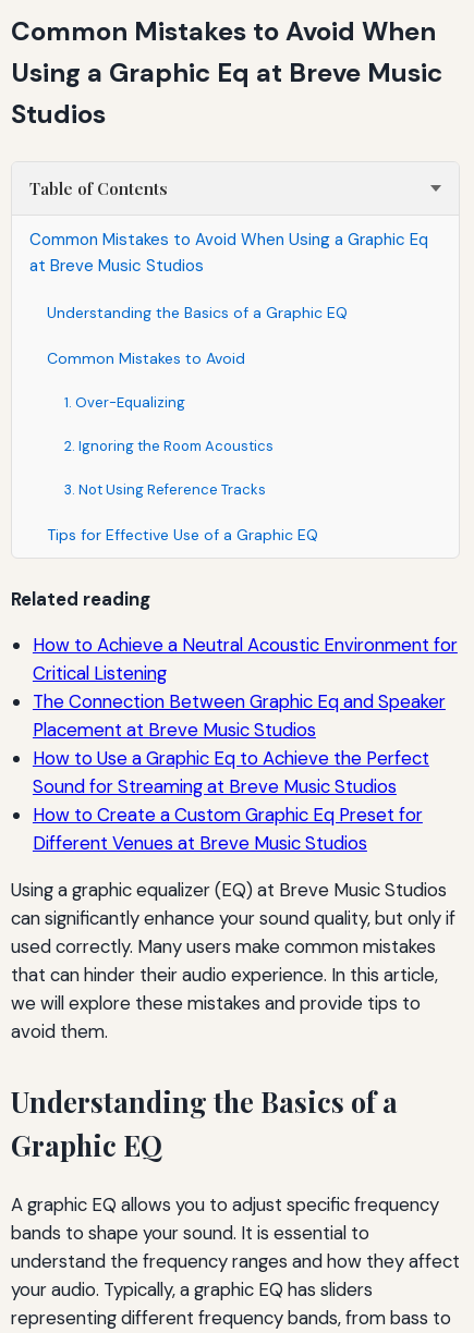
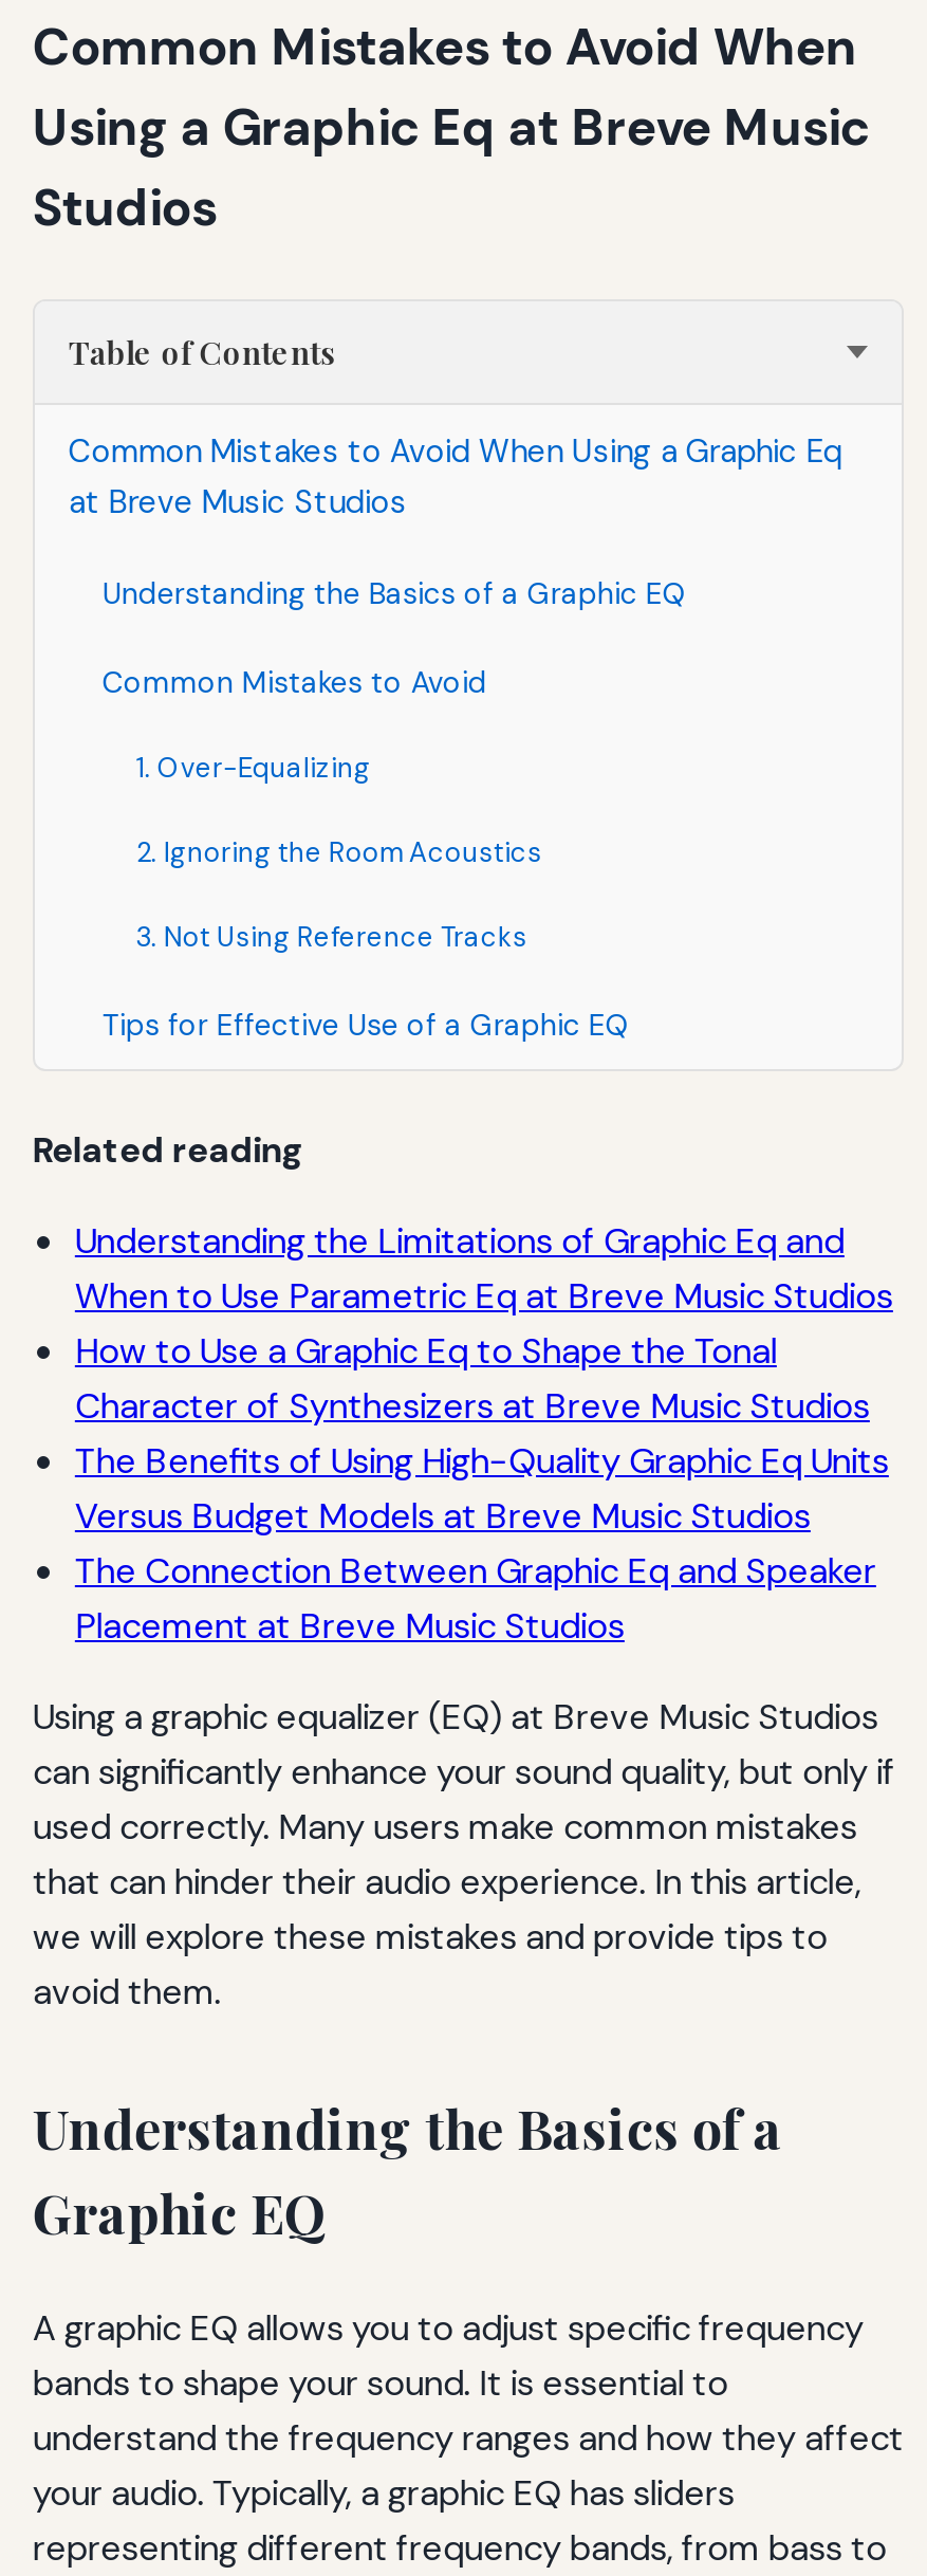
[33,633,458,686] How to Achieve a Neutral Acoustic Environment for | Critical Listening -> [75,1217,893,1539] Understanding the Limitations of Graphic Eq and | When to Use Parametric Eq at Breve Music Studios | How to Use a Graphic Eq to Shape the Tonal | Character of Synthesizers at Breve Music Studios | The Benefits of Using High-Quality Graphic Eq Units | Versus Budget Models at Breve Music Studios
moved [33,690,446,742] -> [75,1547,876,1649]: The Connection Between Graphic Eq and Speaker | Placement at Breve Music Studios
[33,747,429,855] How to Use a Graphic Eq to Achieve the Perfect | Sound for Streaming at Breve Music Studios | How to Create a Custom Graphic Eq Preset for | Different Venues at Breve Music Studios -> none

